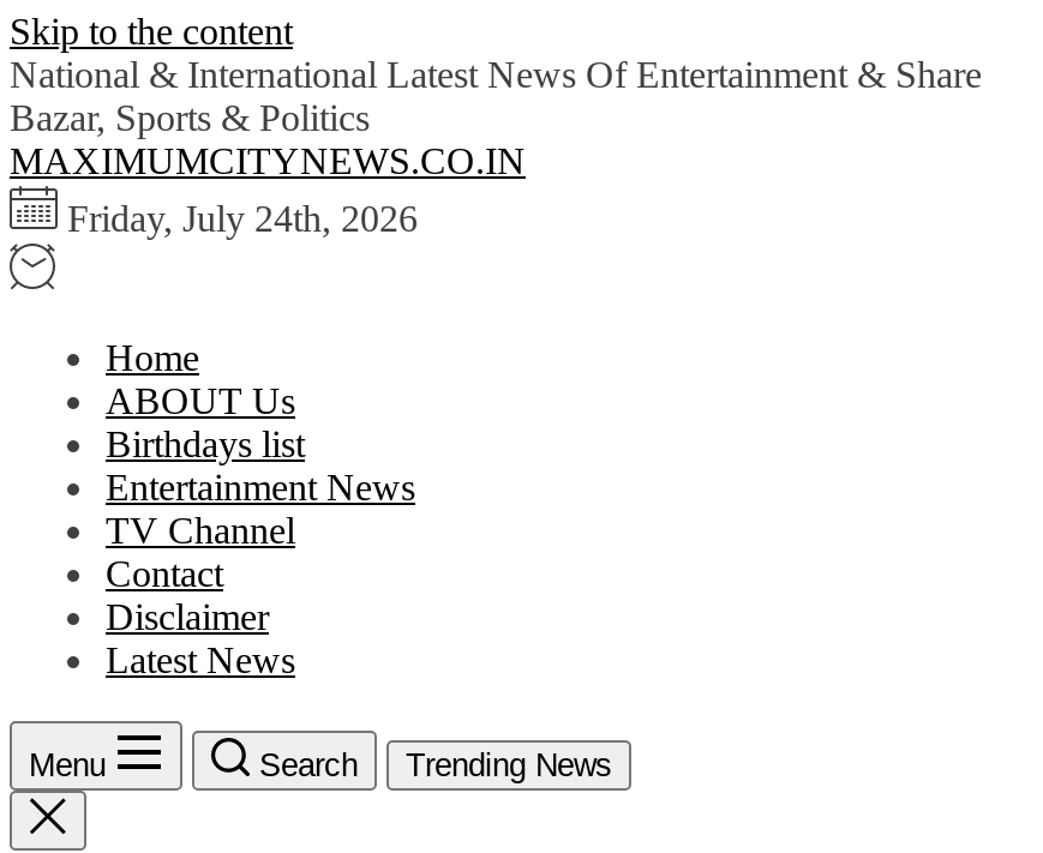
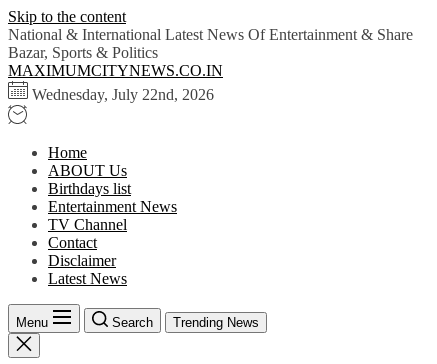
[67,198,418,239] Friday, July 24th, 2026 -> [32,86,214,103] Wednesday, July 22nd, 2026

